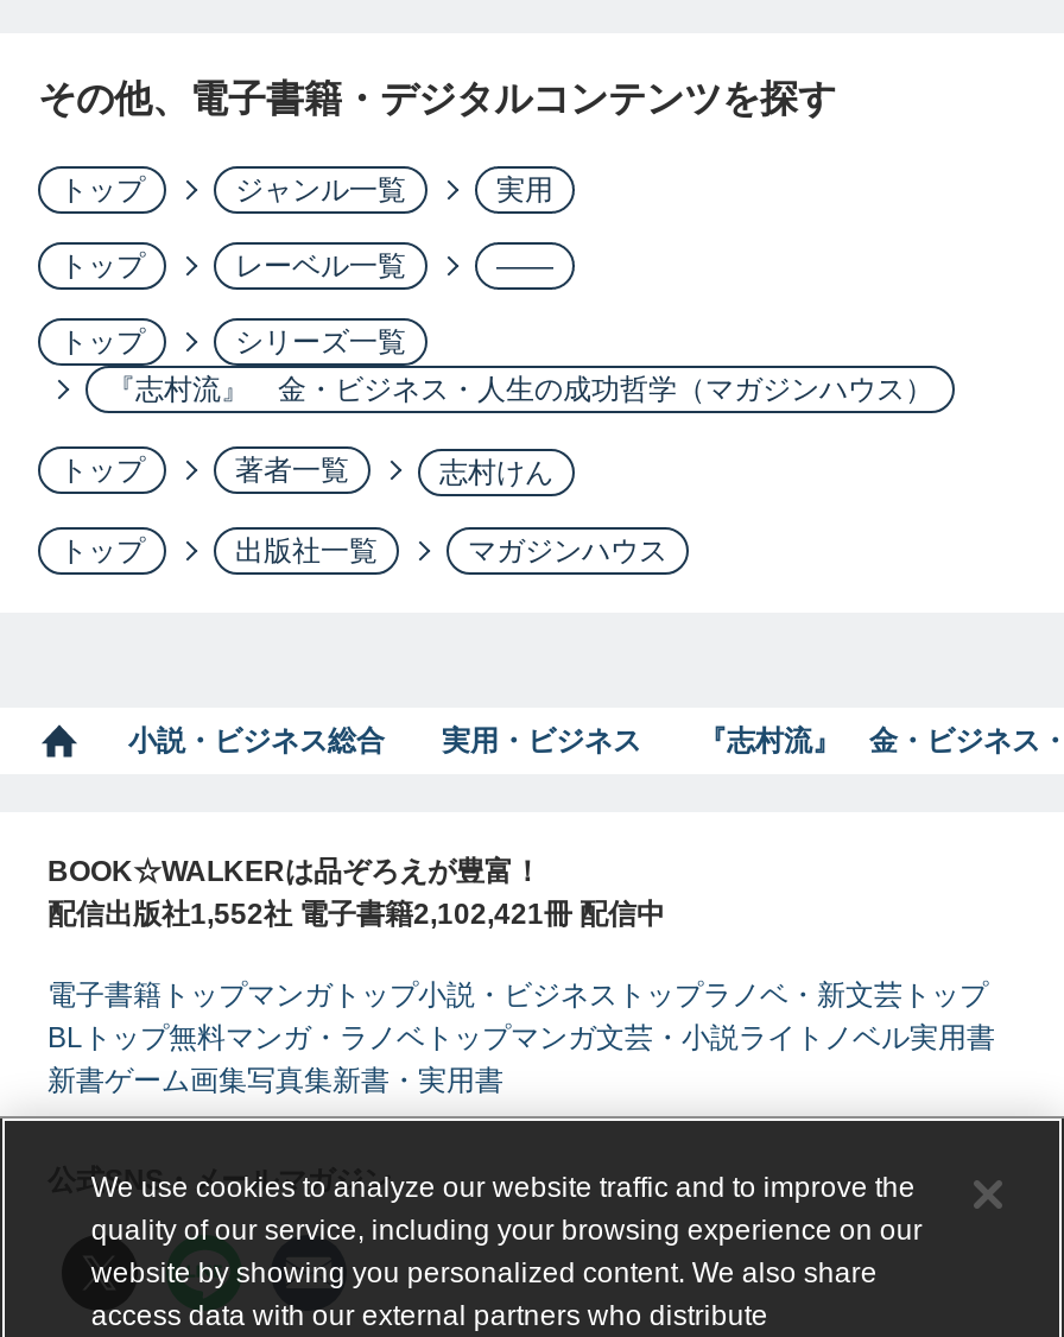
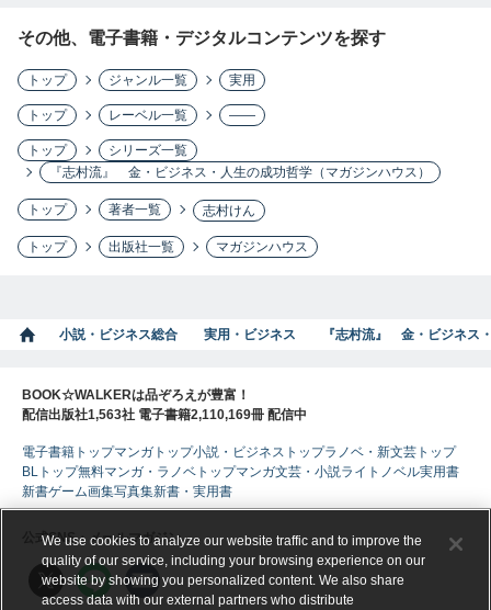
[47,897,665,930] 配信出版社1,552社 電子書籍2,102,421冊 配信中 -> [22,407,307,422] 配信出版社1,563社 電子書籍2,110,169冊 配信中

